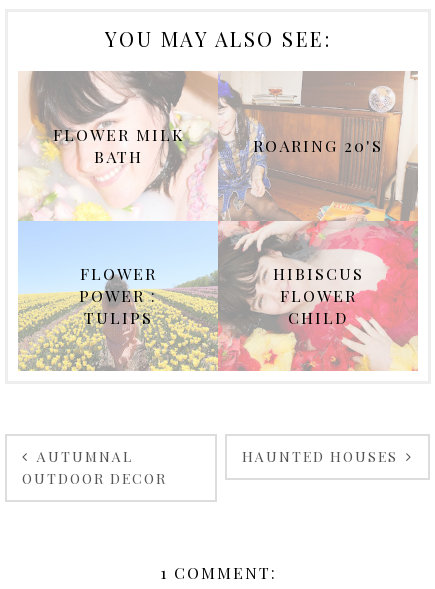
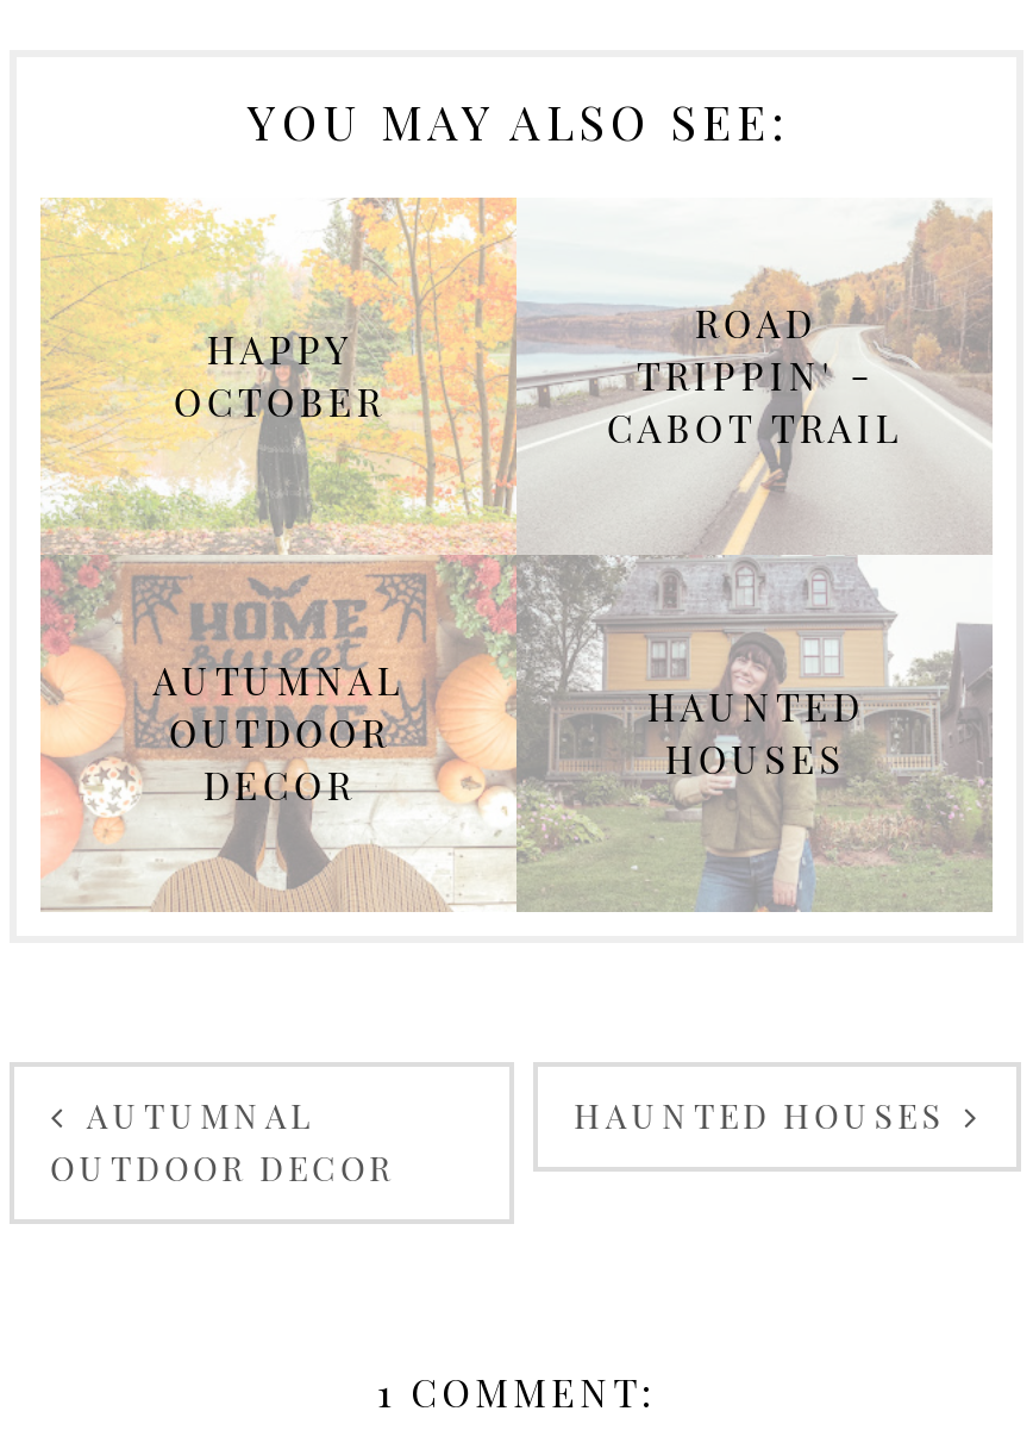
[17,70,419,372] [image] | FLOWER MILK | BATH -> [38,195,995,914] [image] | HAPPY | OCTOBER
[253,135,383,156] ROARING 20'S -> [606,298,904,452] ROAD | TRIPPIN' - | CABOT TRAIL
[79,263,157,328] FLOWER | POWER : | TULIPS -> [153,655,405,810] AUTUMNAL | OUTDOOR | DECOR
[273,263,364,328] HIBISCUS | FLOWER | CHILD -> [647,681,863,783] HAUNTED | HOUSES

